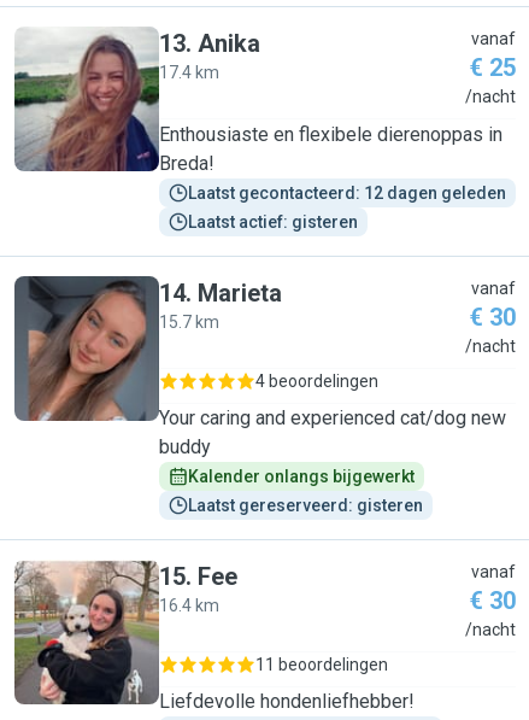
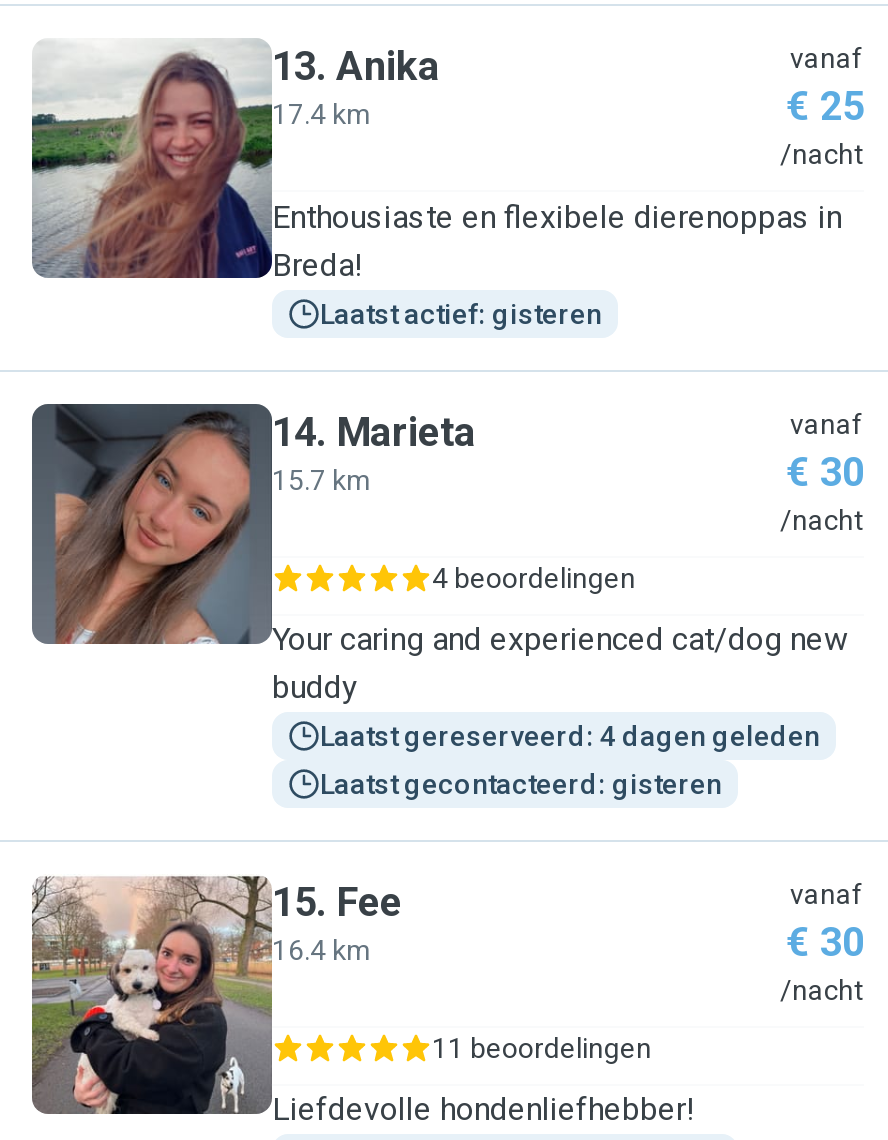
[188,183,506,203] Laatst gecontacteerd: 12 dagen geleden -> none
[188,467,415,486] Kalender onlangs bijgewerkt -> [320,720,820,752] Laatst gereserveerd: 4 dagen geleden
[188,496,423,515] Laatst gereserveerd: gisteren -> [320,768,722,800] Laatst gecontacteerd: gisteren

